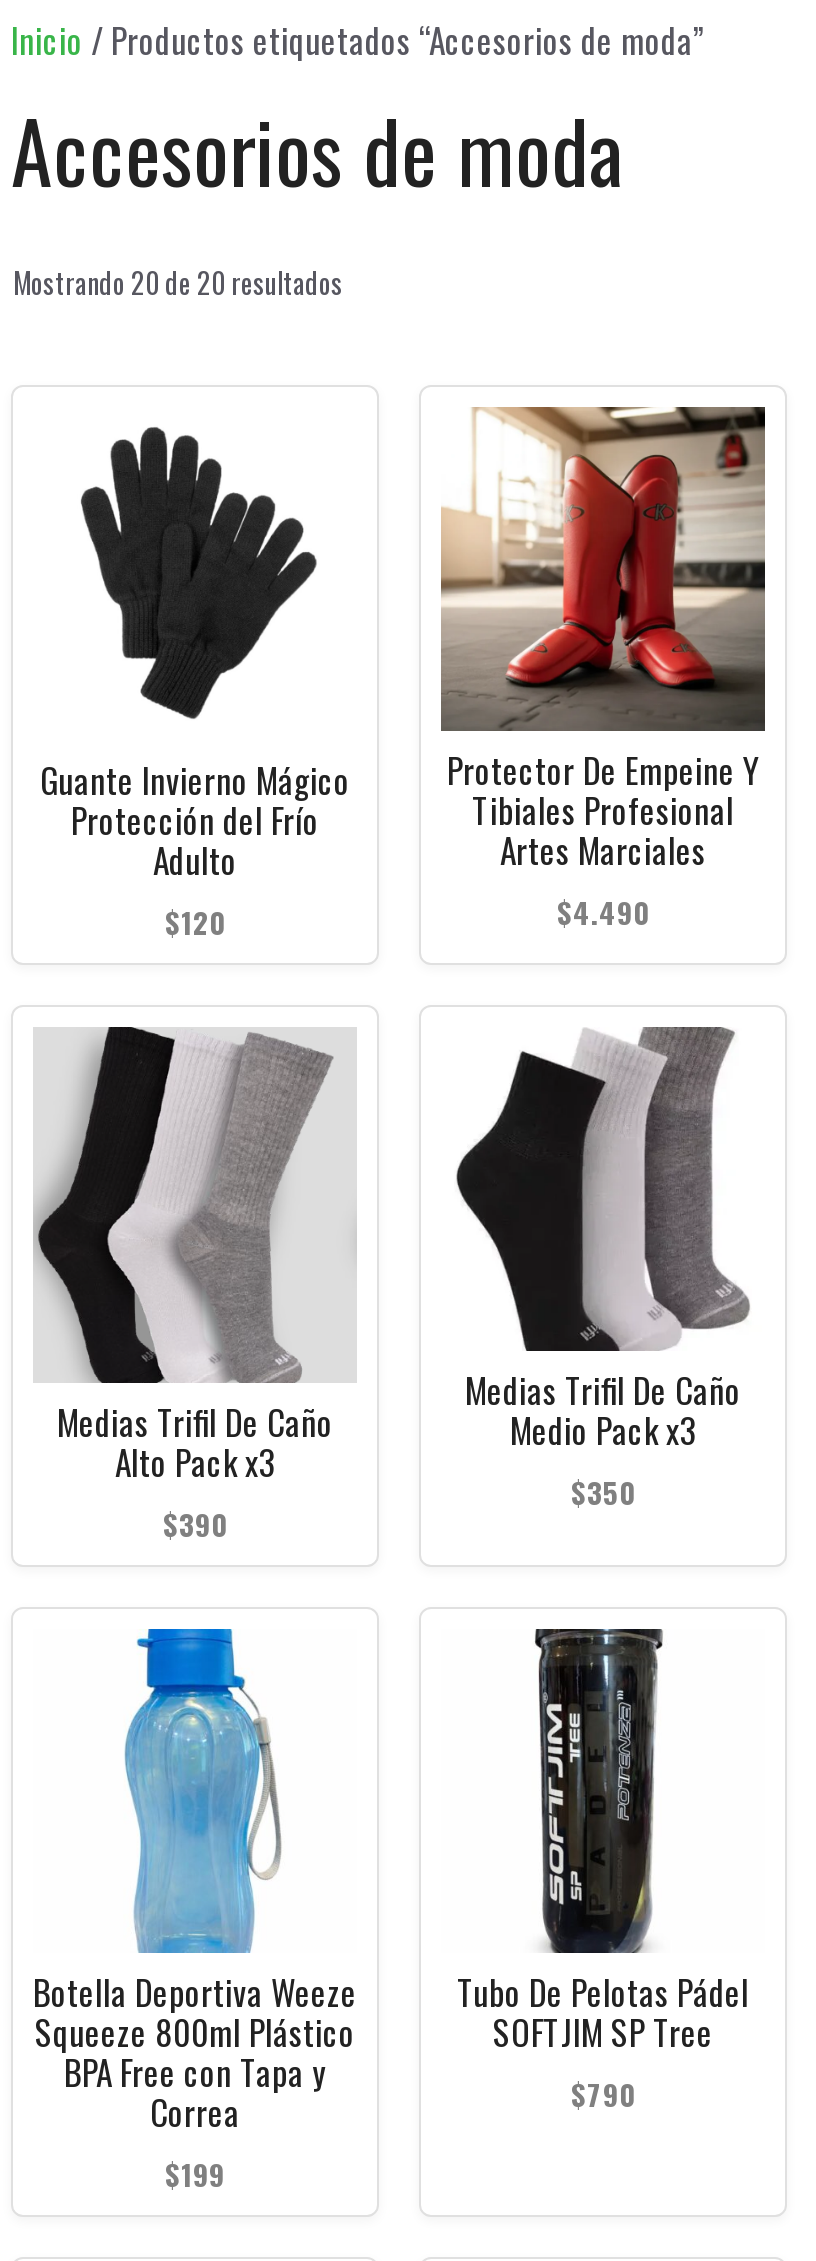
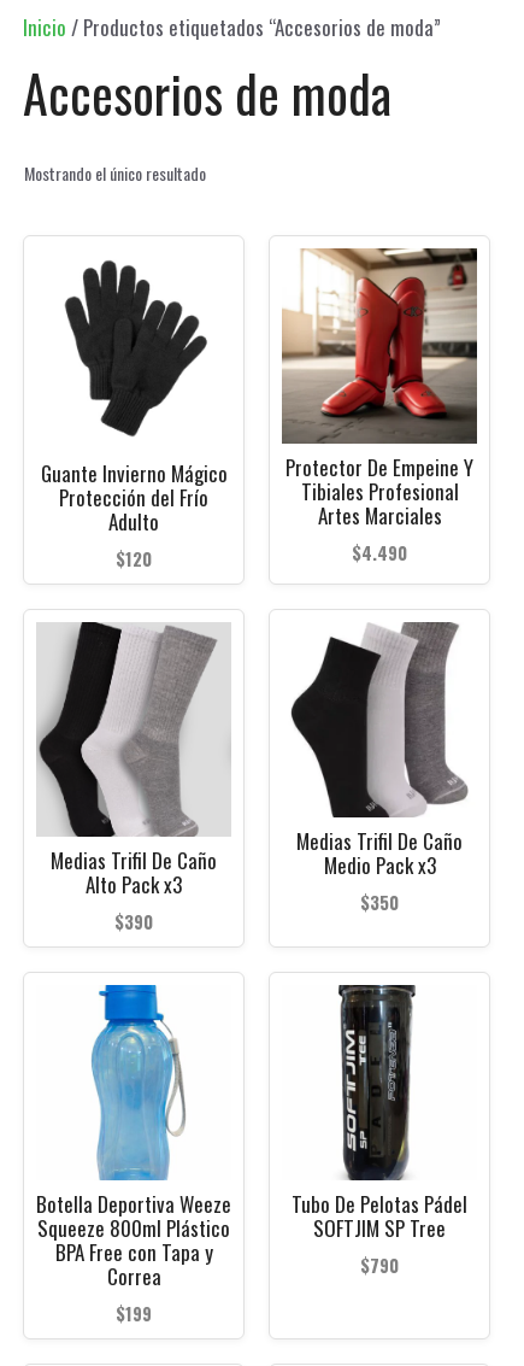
[13,261,343,303] Mostrando 20 de 20 resultados -> [24,160,206,186] Mostrando el único resultado

